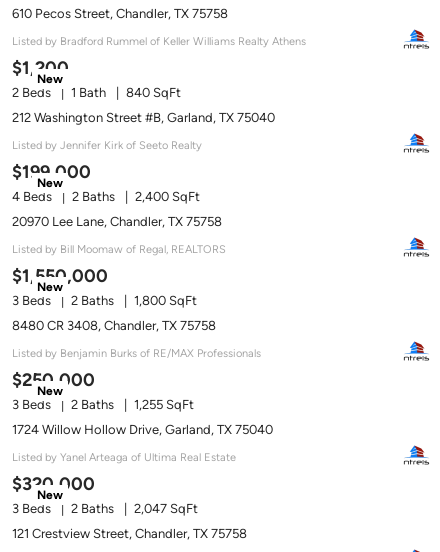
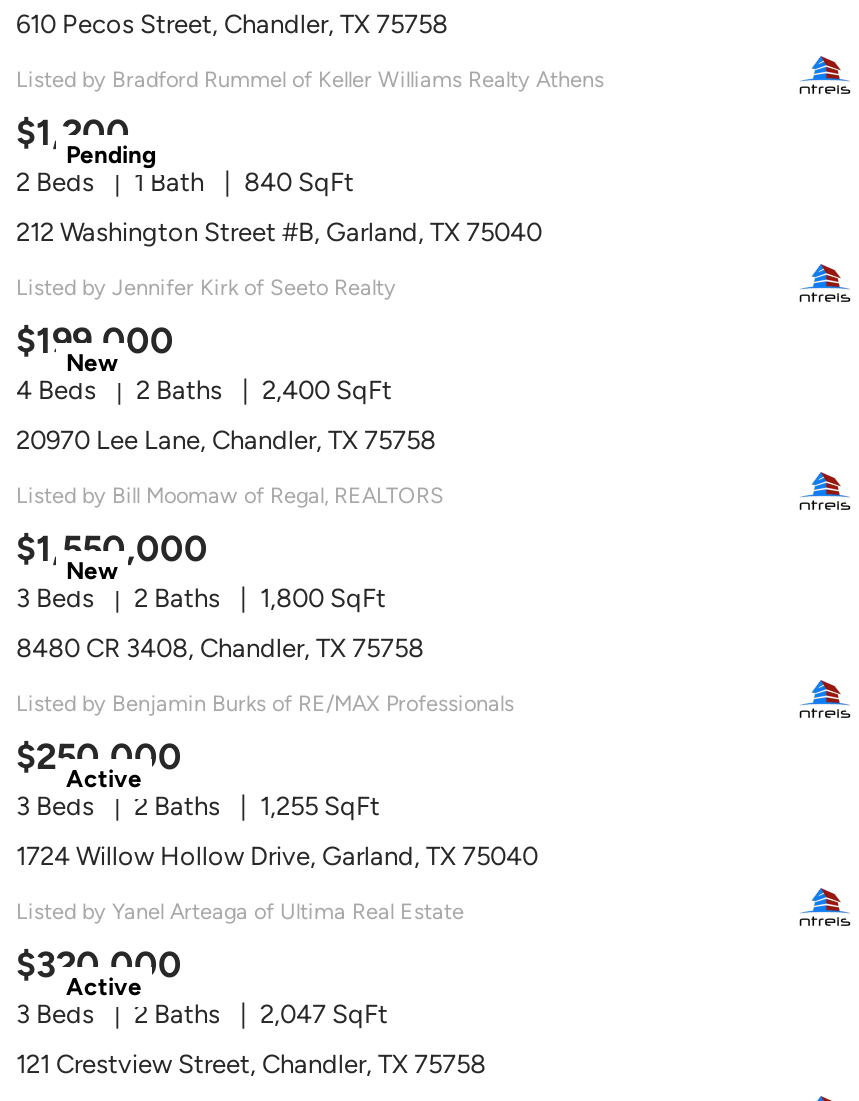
[37,72,63,86] New -> [66,141,156,169] Pending
[37,384,63,398] New -> [66,765,142,793] Active
[37,488,63,502] New -> [66,973,142,1001] Active

